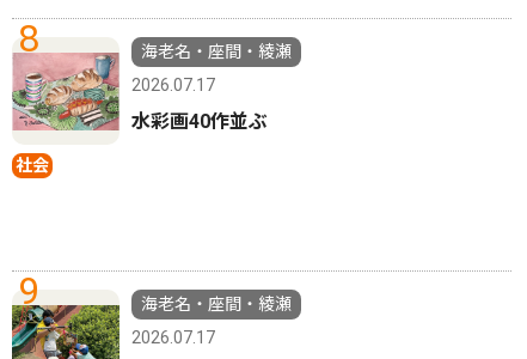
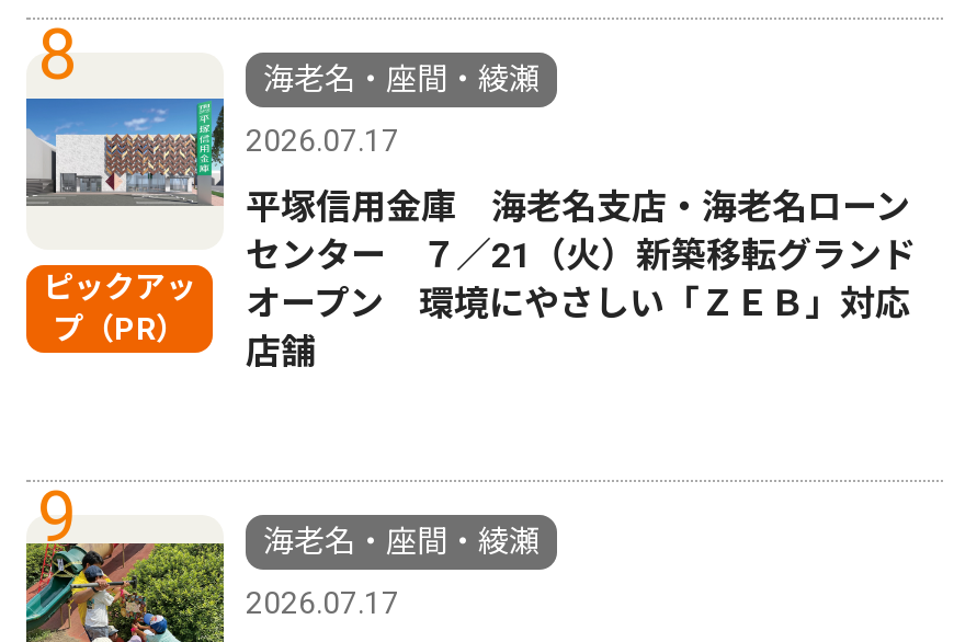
[12,51,268,133] [image] | 水彩画40作並ぶ -> [24,81,917,373] [image] | 平塚信用金庫 海老名支店・海老名ローン | センター ７／21（火）新築移転グランド | オープン 環境にやさしい「ＺＥＢ」対応 | 店舗
[16,156,49,175] 社会 -> [43,270,196,347] ピックアッ | プ（PR）

